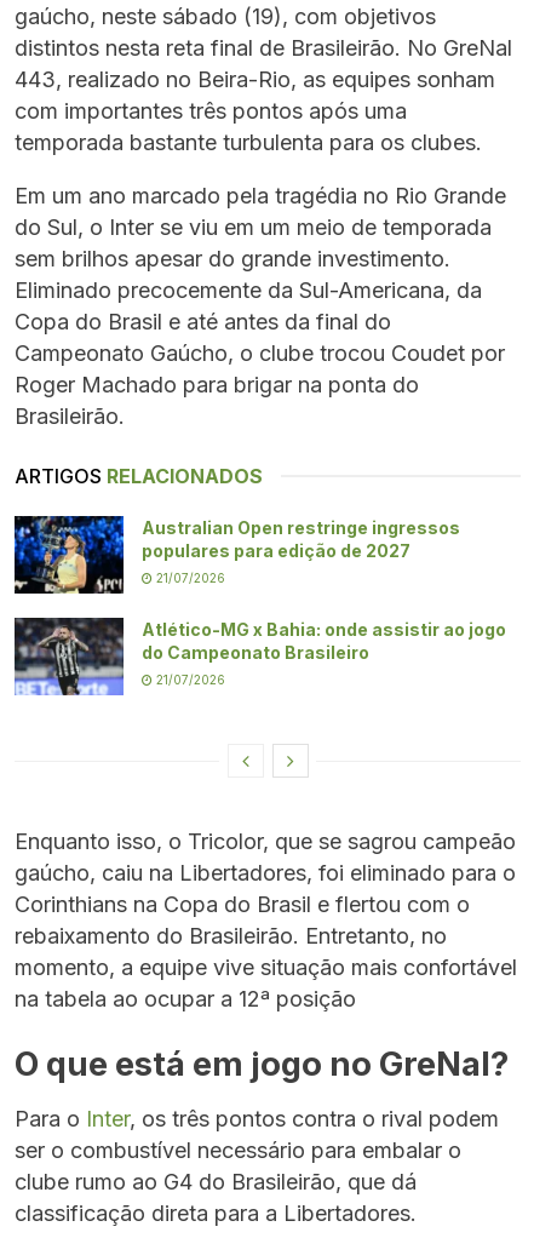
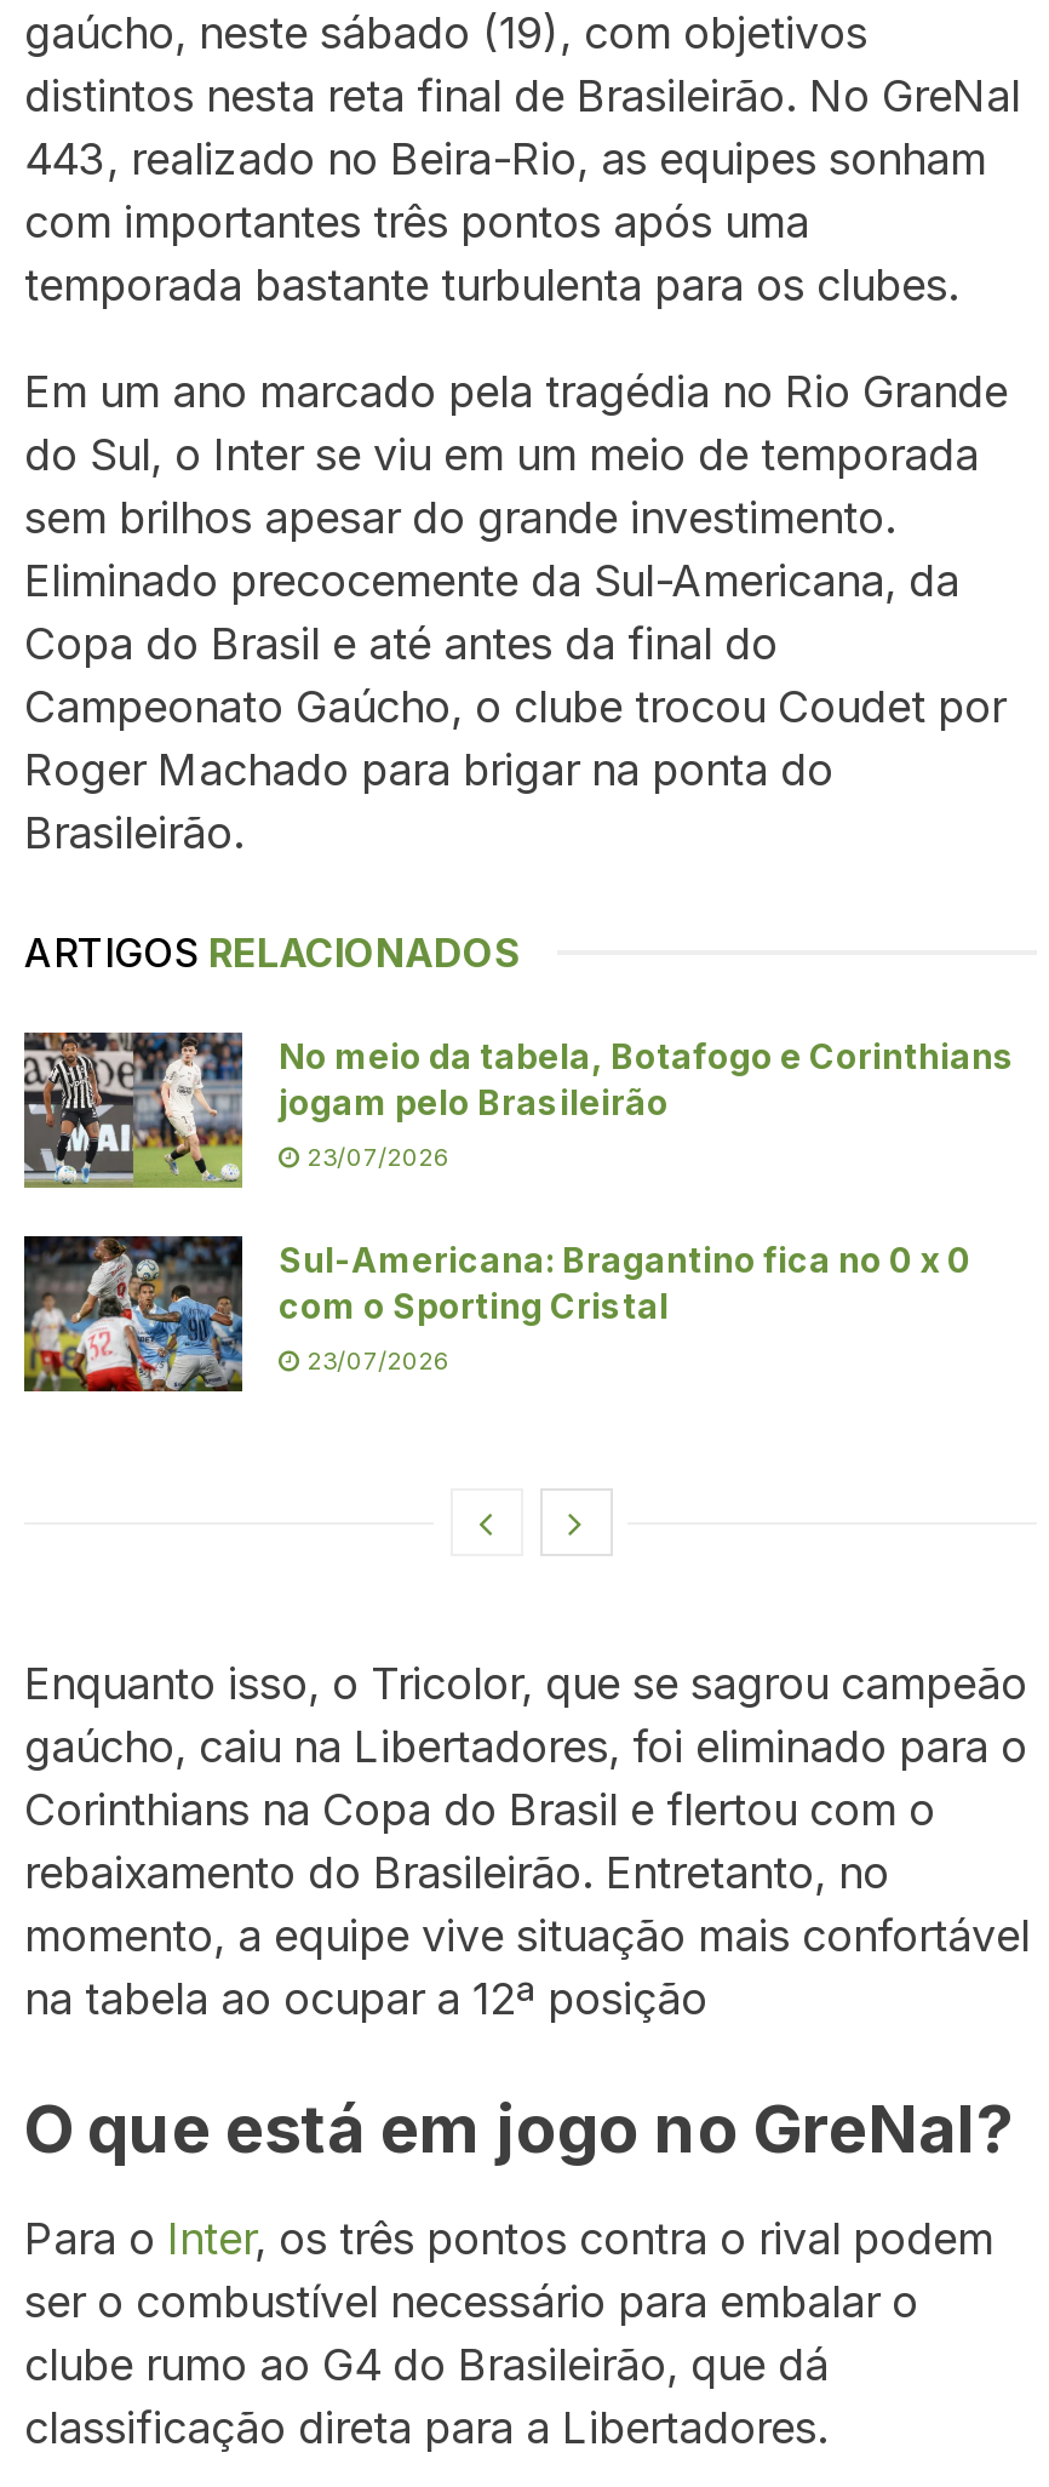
[13,515,460,595] [image] | Australian Open restringe ingressos | populares para edição de 2027 -> [22,1030,1015,1190] [image] | No meio da tabela, Botafogo e Corinthians | jogam pelo Brasileirão
[153,570,225,585] 21/07/2026 -> [300,1141,451,1170] 23/07/2026
[13,618,506,697] [image] | Atlético-MG x Bahia: onde assistir ao jogo | do Campeonato Brasileiro -> [22,1236,971,1394] [image] | Sul-Americana: Bragantino fica no 0 x 0 | com o Sporting Cristal
[153,672,225,687] 21/07/2026 -> [300,1346,451,1375] 23/07/2026

